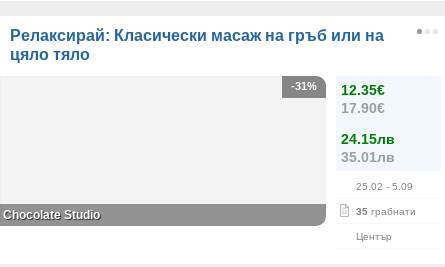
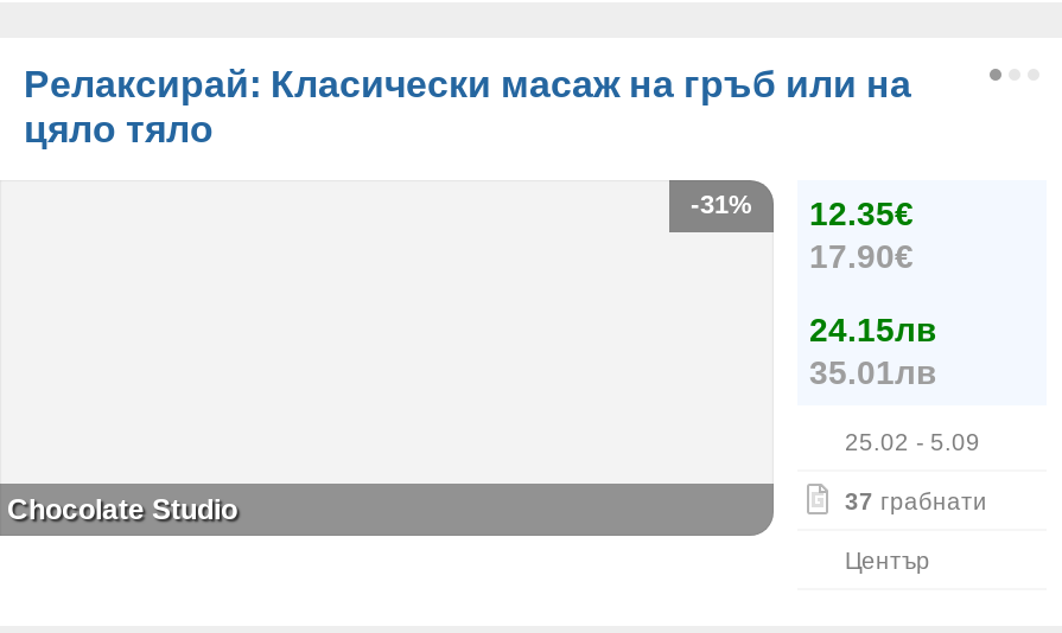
[356,206,416,217] 35 грабнати -> [845,488,987,514] 37 грабнати

